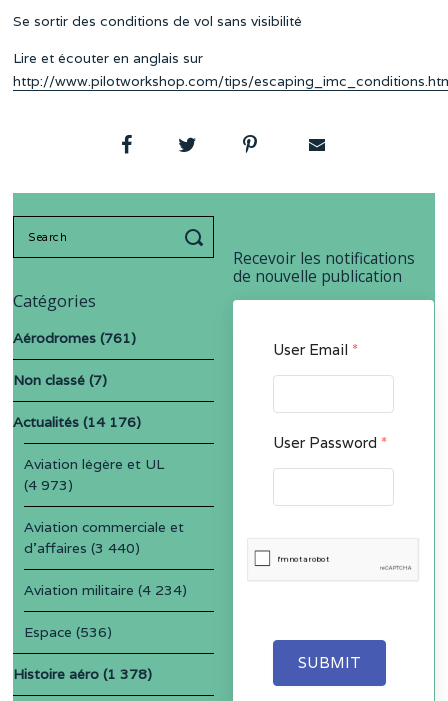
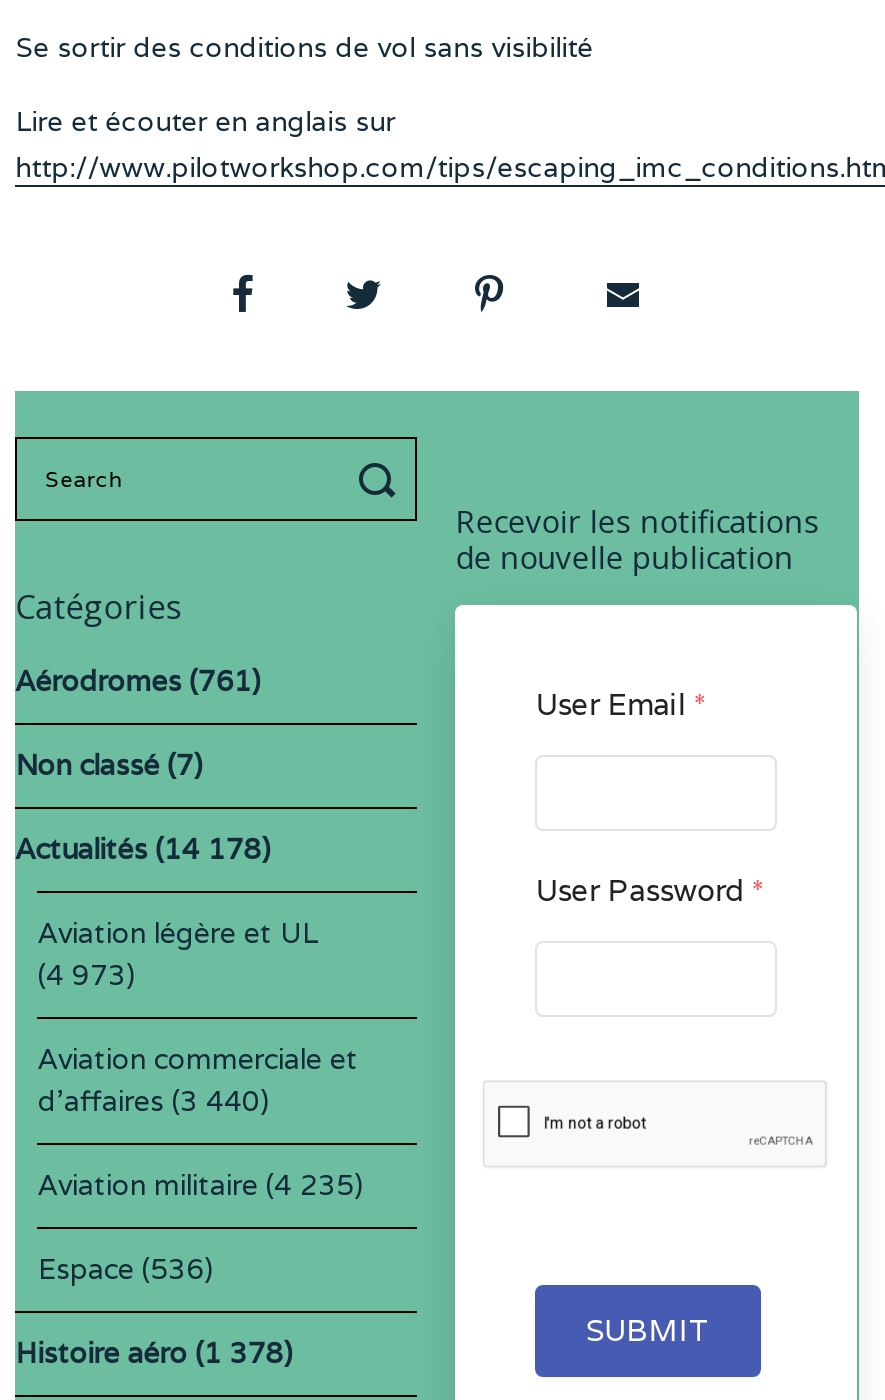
[13,413,141,431] Actualités (14 176) -> [16,830,272,866] Actualités (14 178)
[24,581,187,599] Aviation militaire (4 234) -> [38,1166,364,1202] Aviation militaire (4 235)

